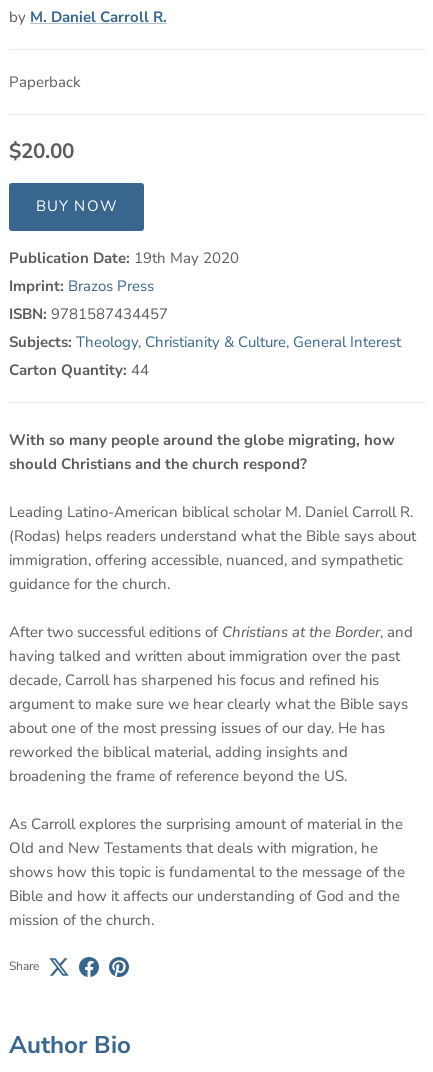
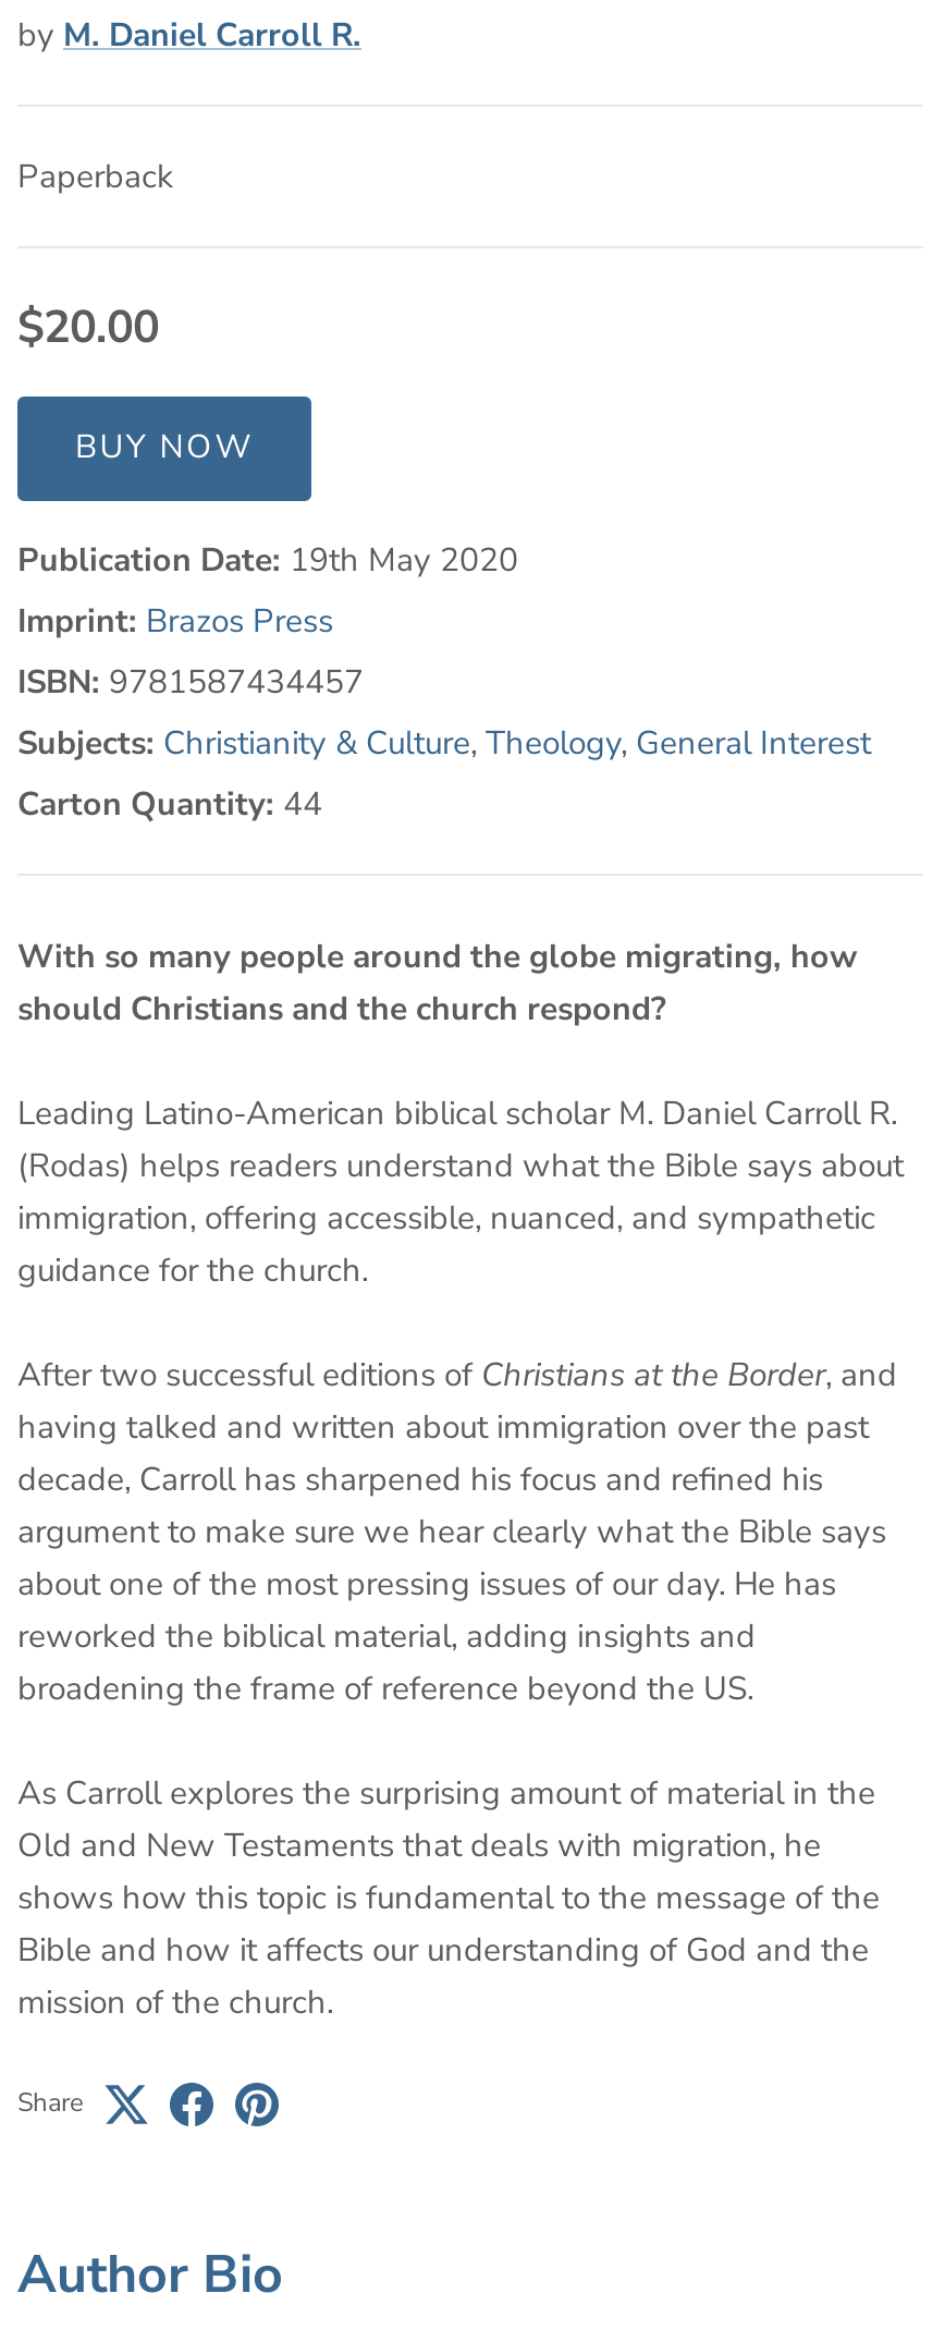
[9,332,401,352] Subjects: Theology, Christianity & Culture, General Interest -> [17,720,871,764] Subjects: Christianity & Culture, Theology, General Interest

